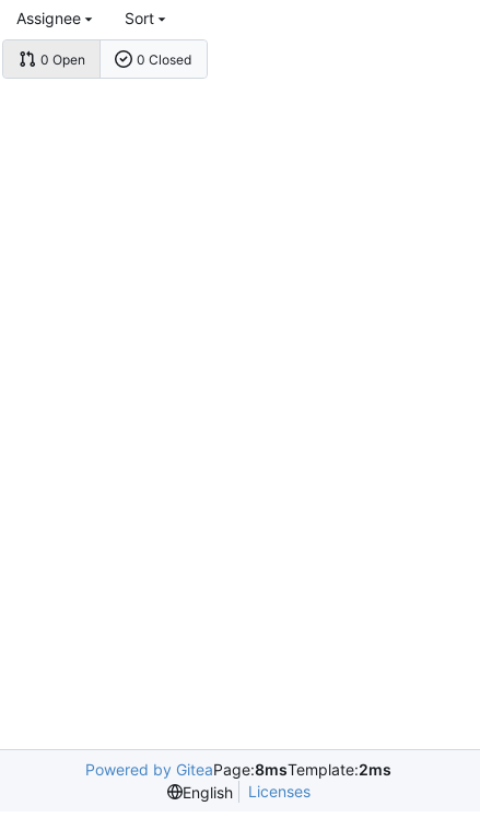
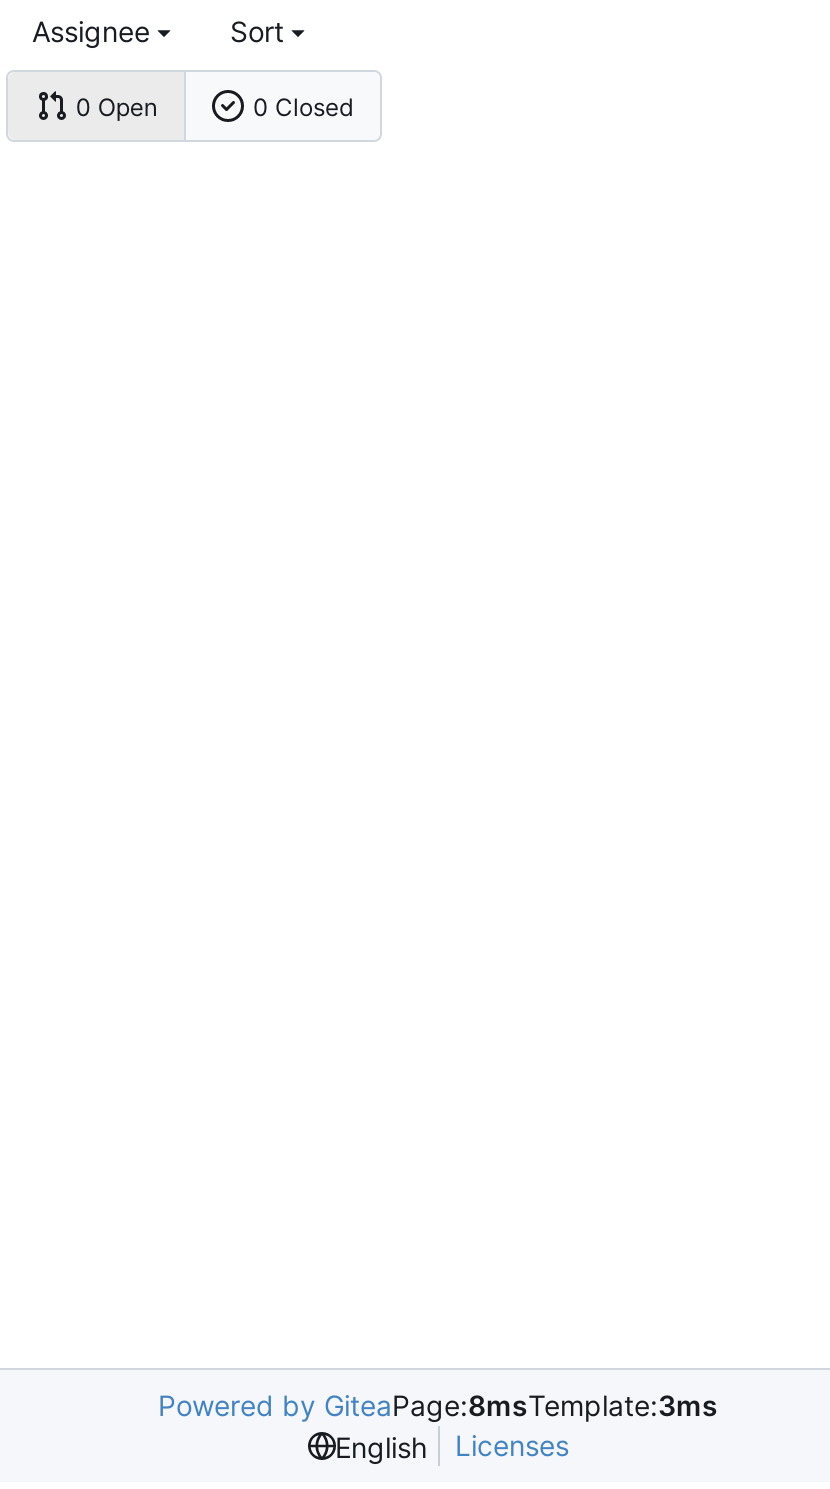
[85,760,391,779] Powered by GiteaPage:8msTemplate:2ms -> [158,1388,718,1422] Powered by GiteaPage:8msTemplate:3ms

